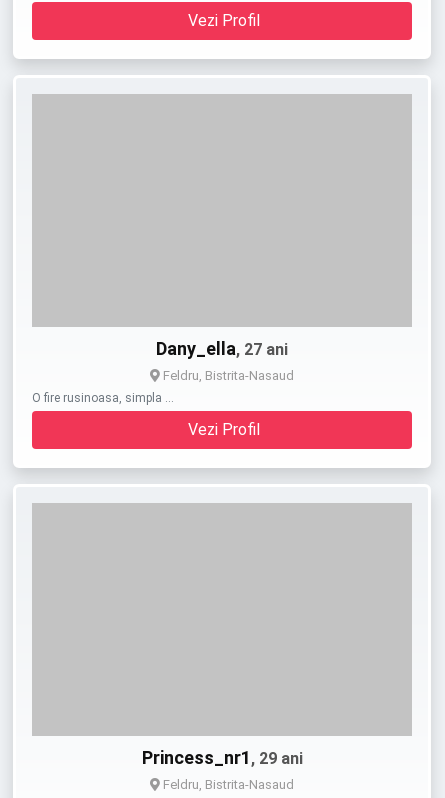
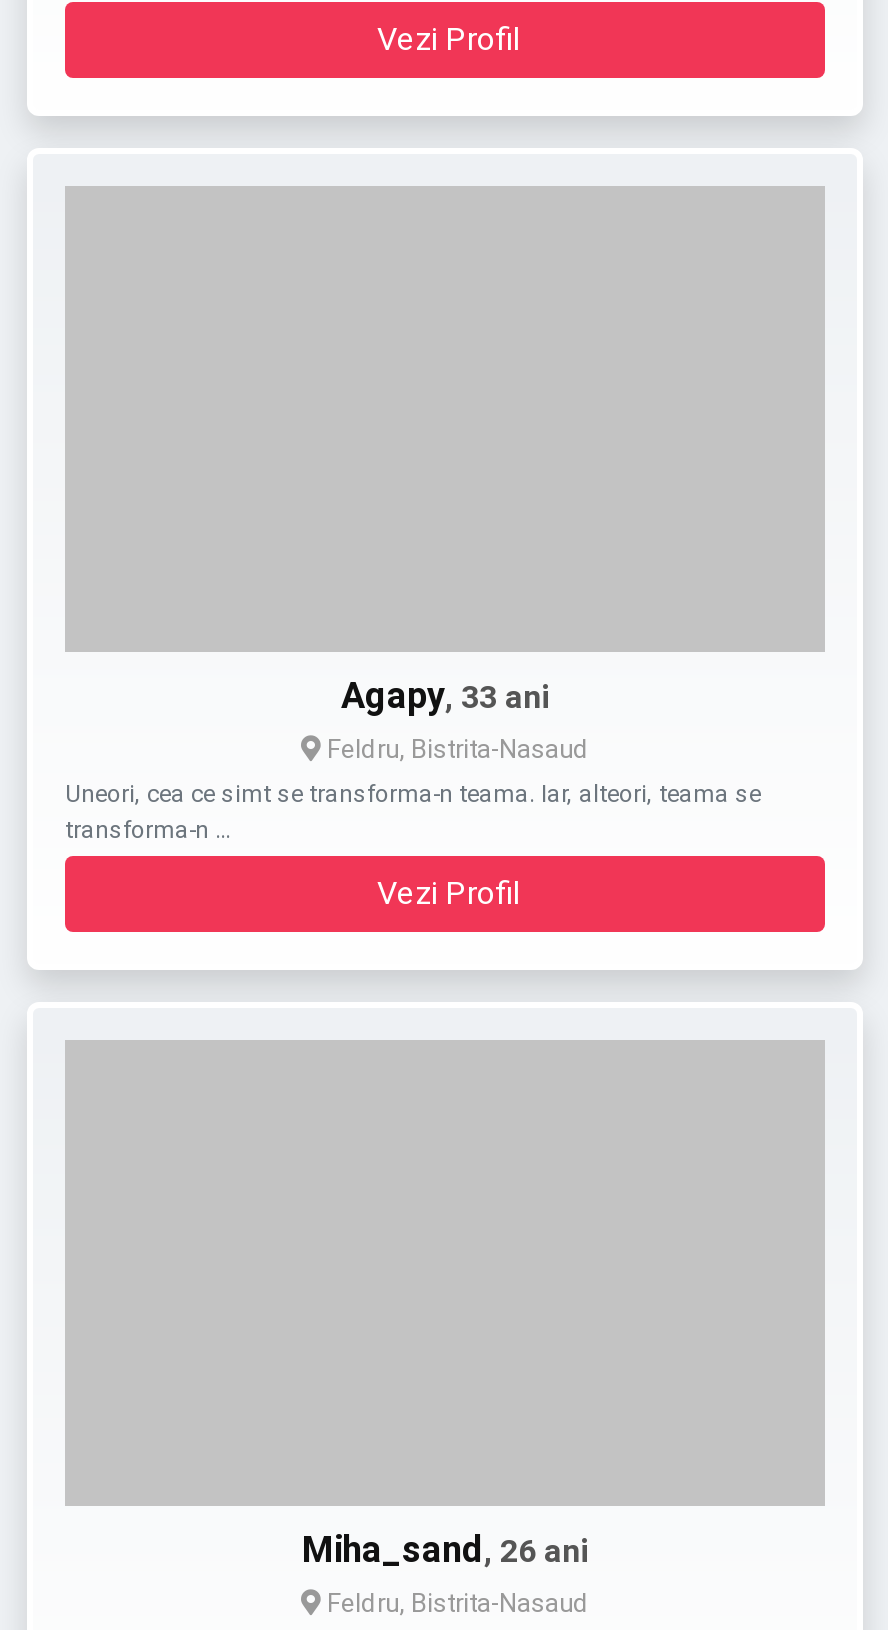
[156,338,288,359] Dany_ella, 27 ani -> [341,674,549,716] Agapy, 33 ani
[32,391,174,405] O fire rusinoasa, simpla … -> [65,780,761,844] Uneori, cea ce simt se transforma-n teama. Iar, alteori, teama se | transforma-n …
[141,747,302,768] Princess_nr1, 29 ani -> [302,1528,588,1570] Miha_sand, 26 ani

